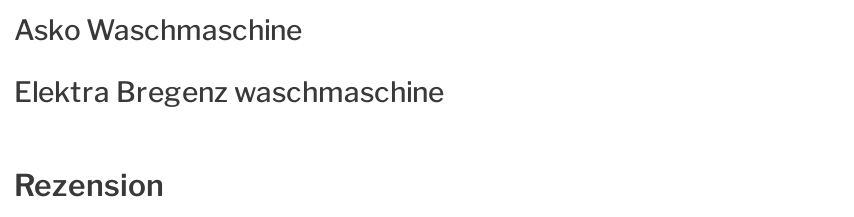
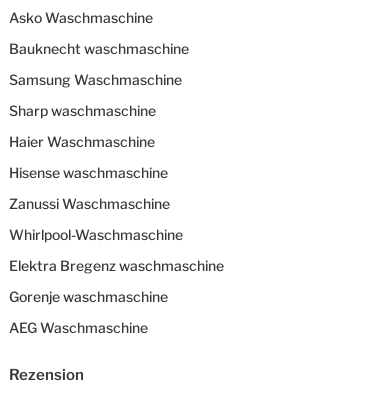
none -> [9,40,189,243] Bauknecht waschmaschine | Samsung Waschmaschine | Sharp waschmaschine | Haier Waschmaschine | Hisense waschmaschine | Zanussi Waschmaschine | Whirlpool-Waschmaschine
none -> [9,288,168,336] Gorenje waschmaschine | AEG Waschmaschine

